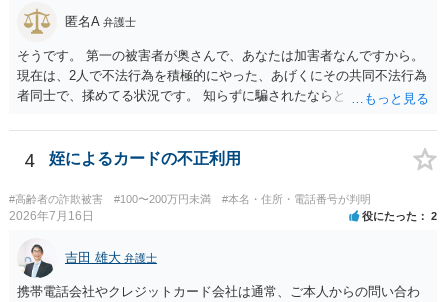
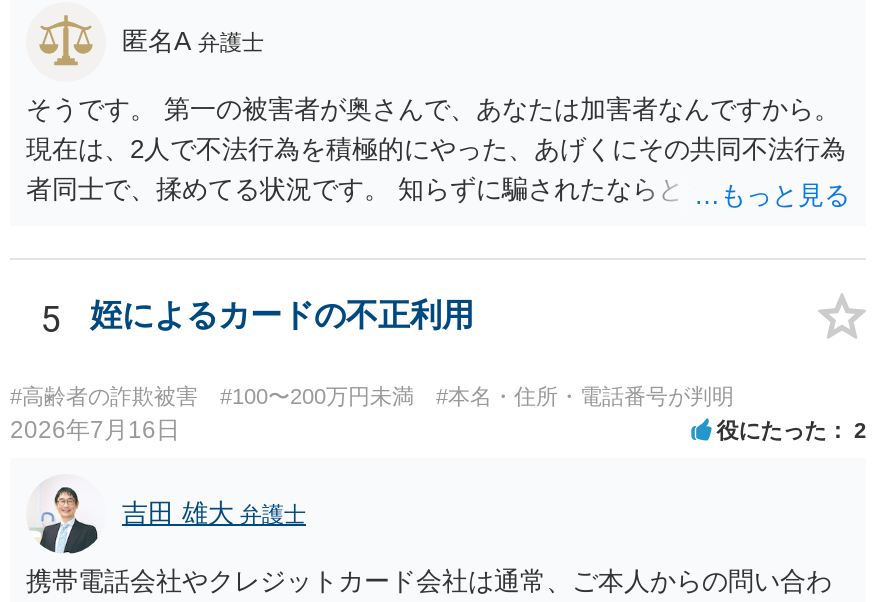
[24,149,241,170] 4 姪によるカードの不正利用 -> [40,297,474,339] 5 姪によるカードの不正利用

